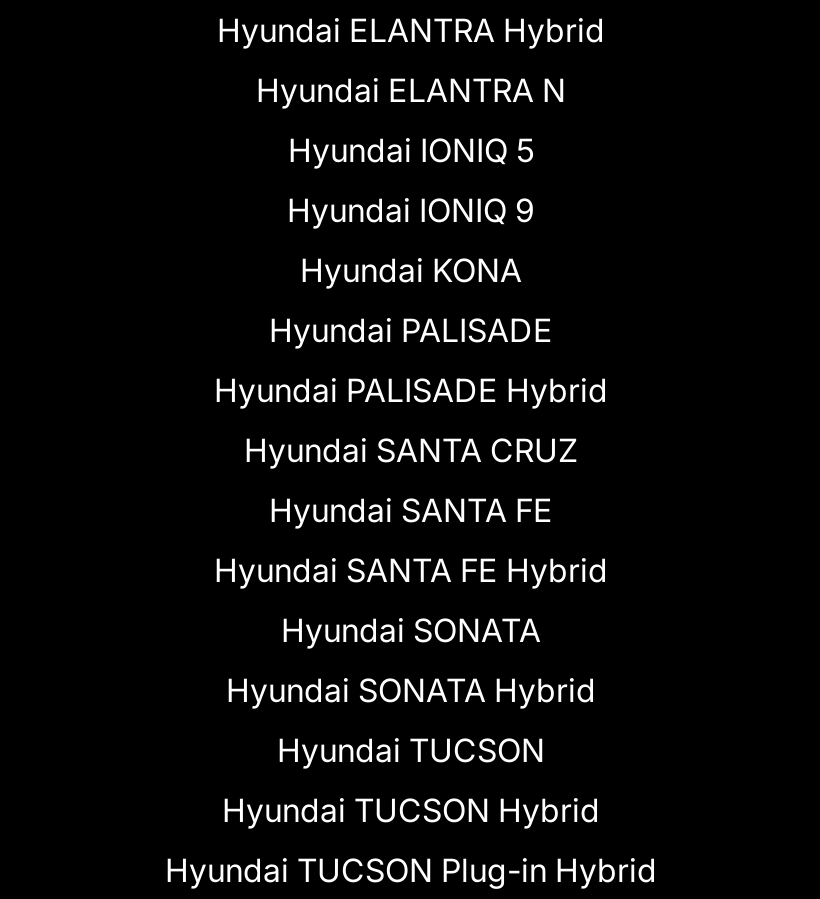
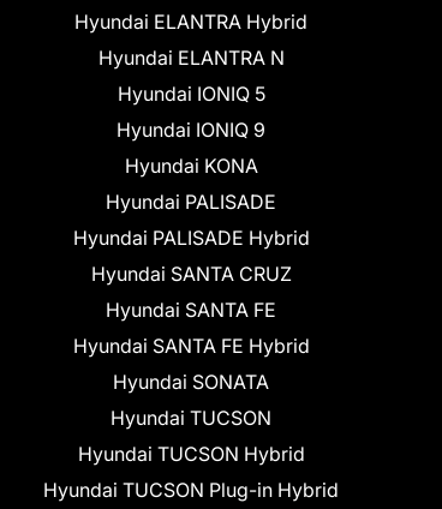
[226,670,596,710] Hyundai SONATA Hybrid -> none

